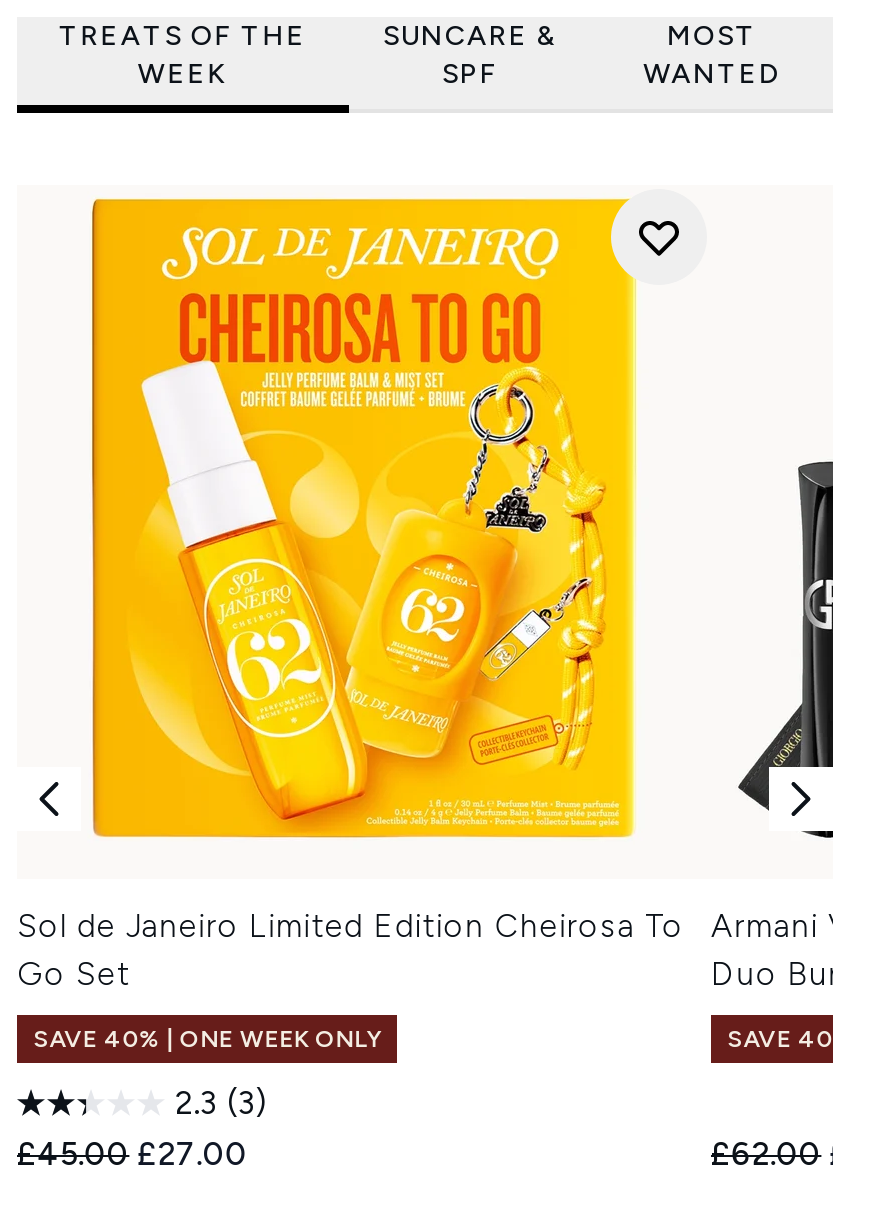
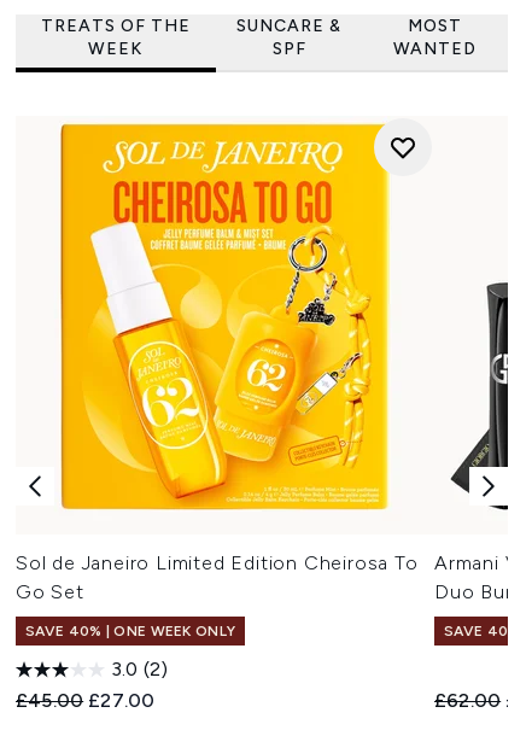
[175,1083,267,1121] 2.3 (3) -> [111,658,168,681] 3.0 (2)

